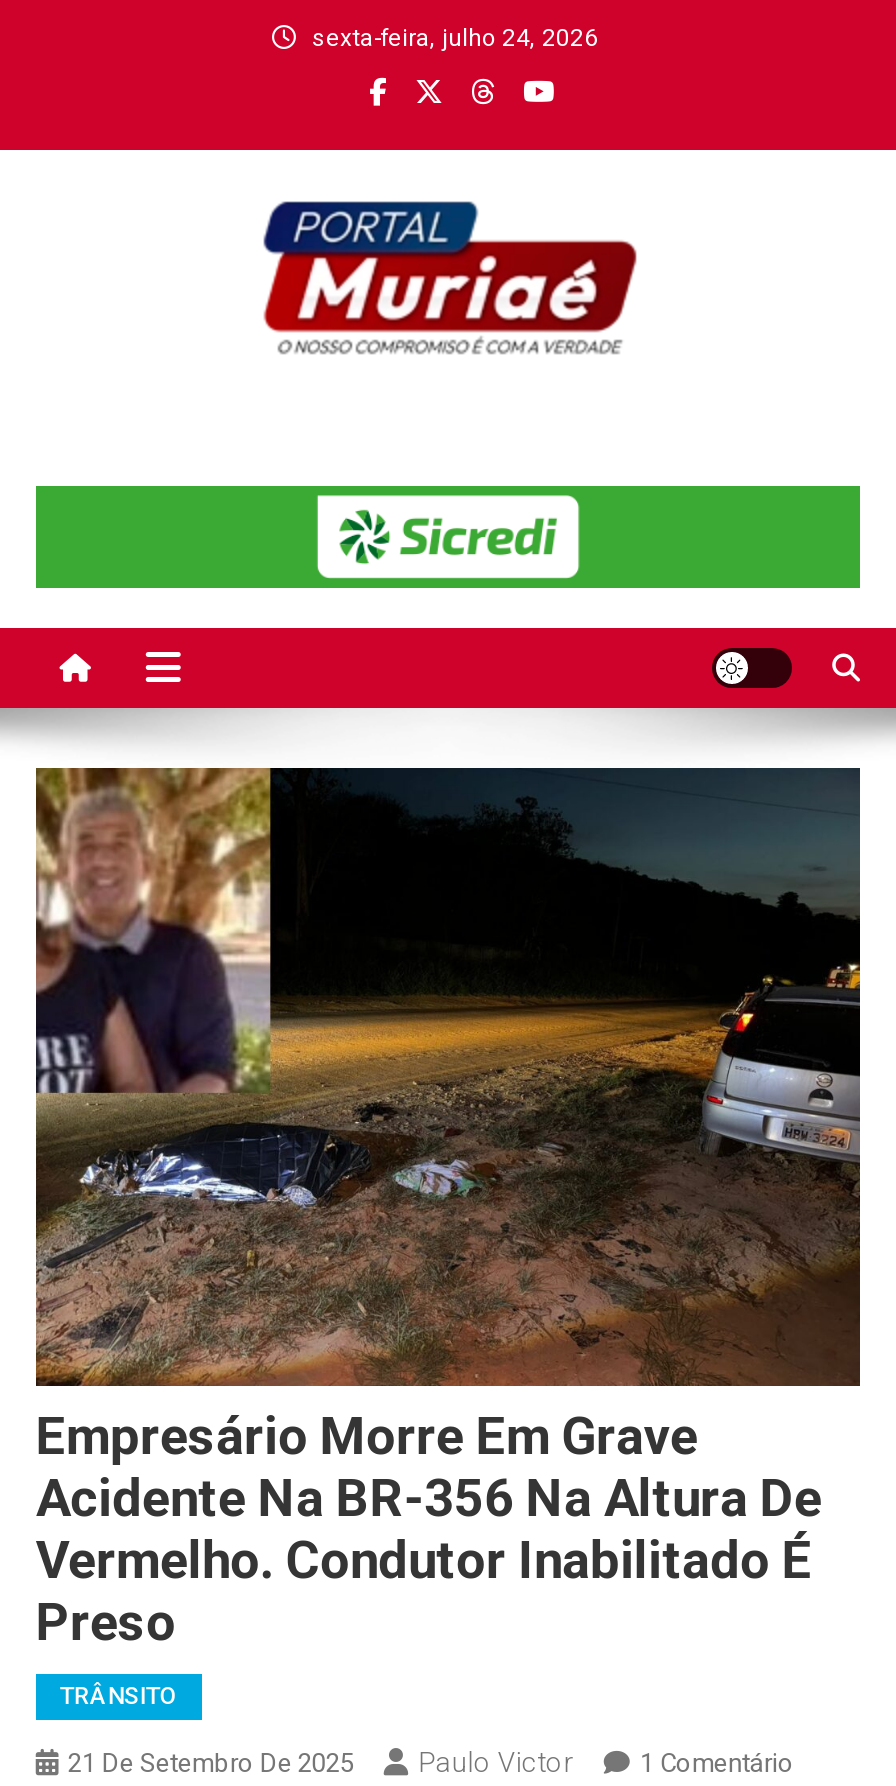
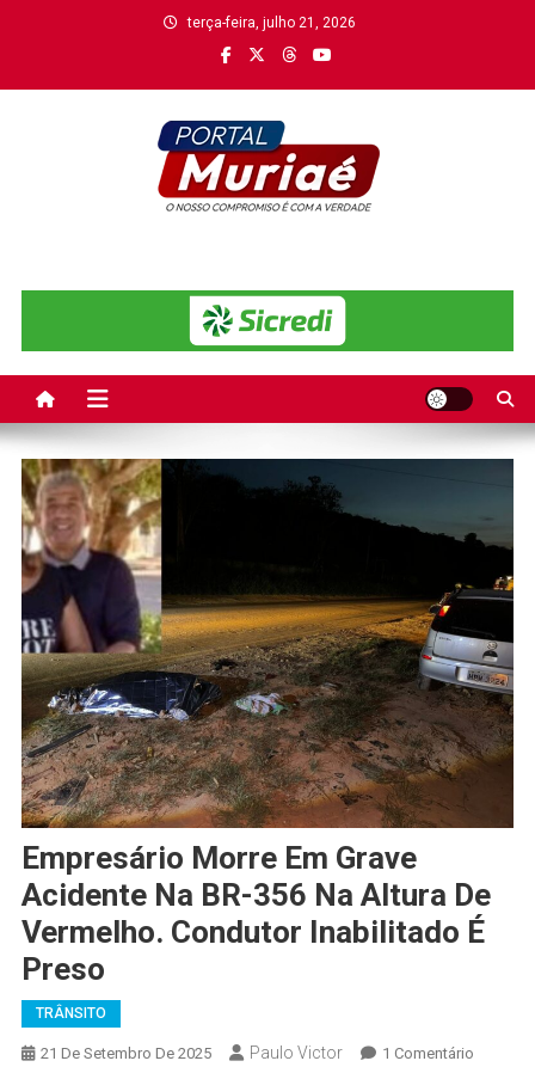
[312,24,598,52] sexta-feira, julho 24, 2026 -> [187,14,356,31] terça-feira, julho 21, 2026

